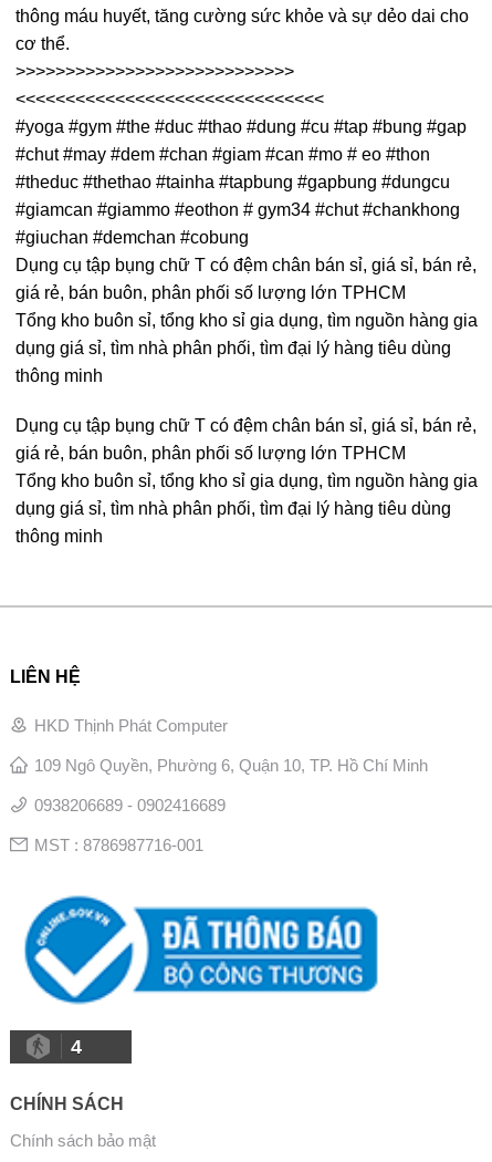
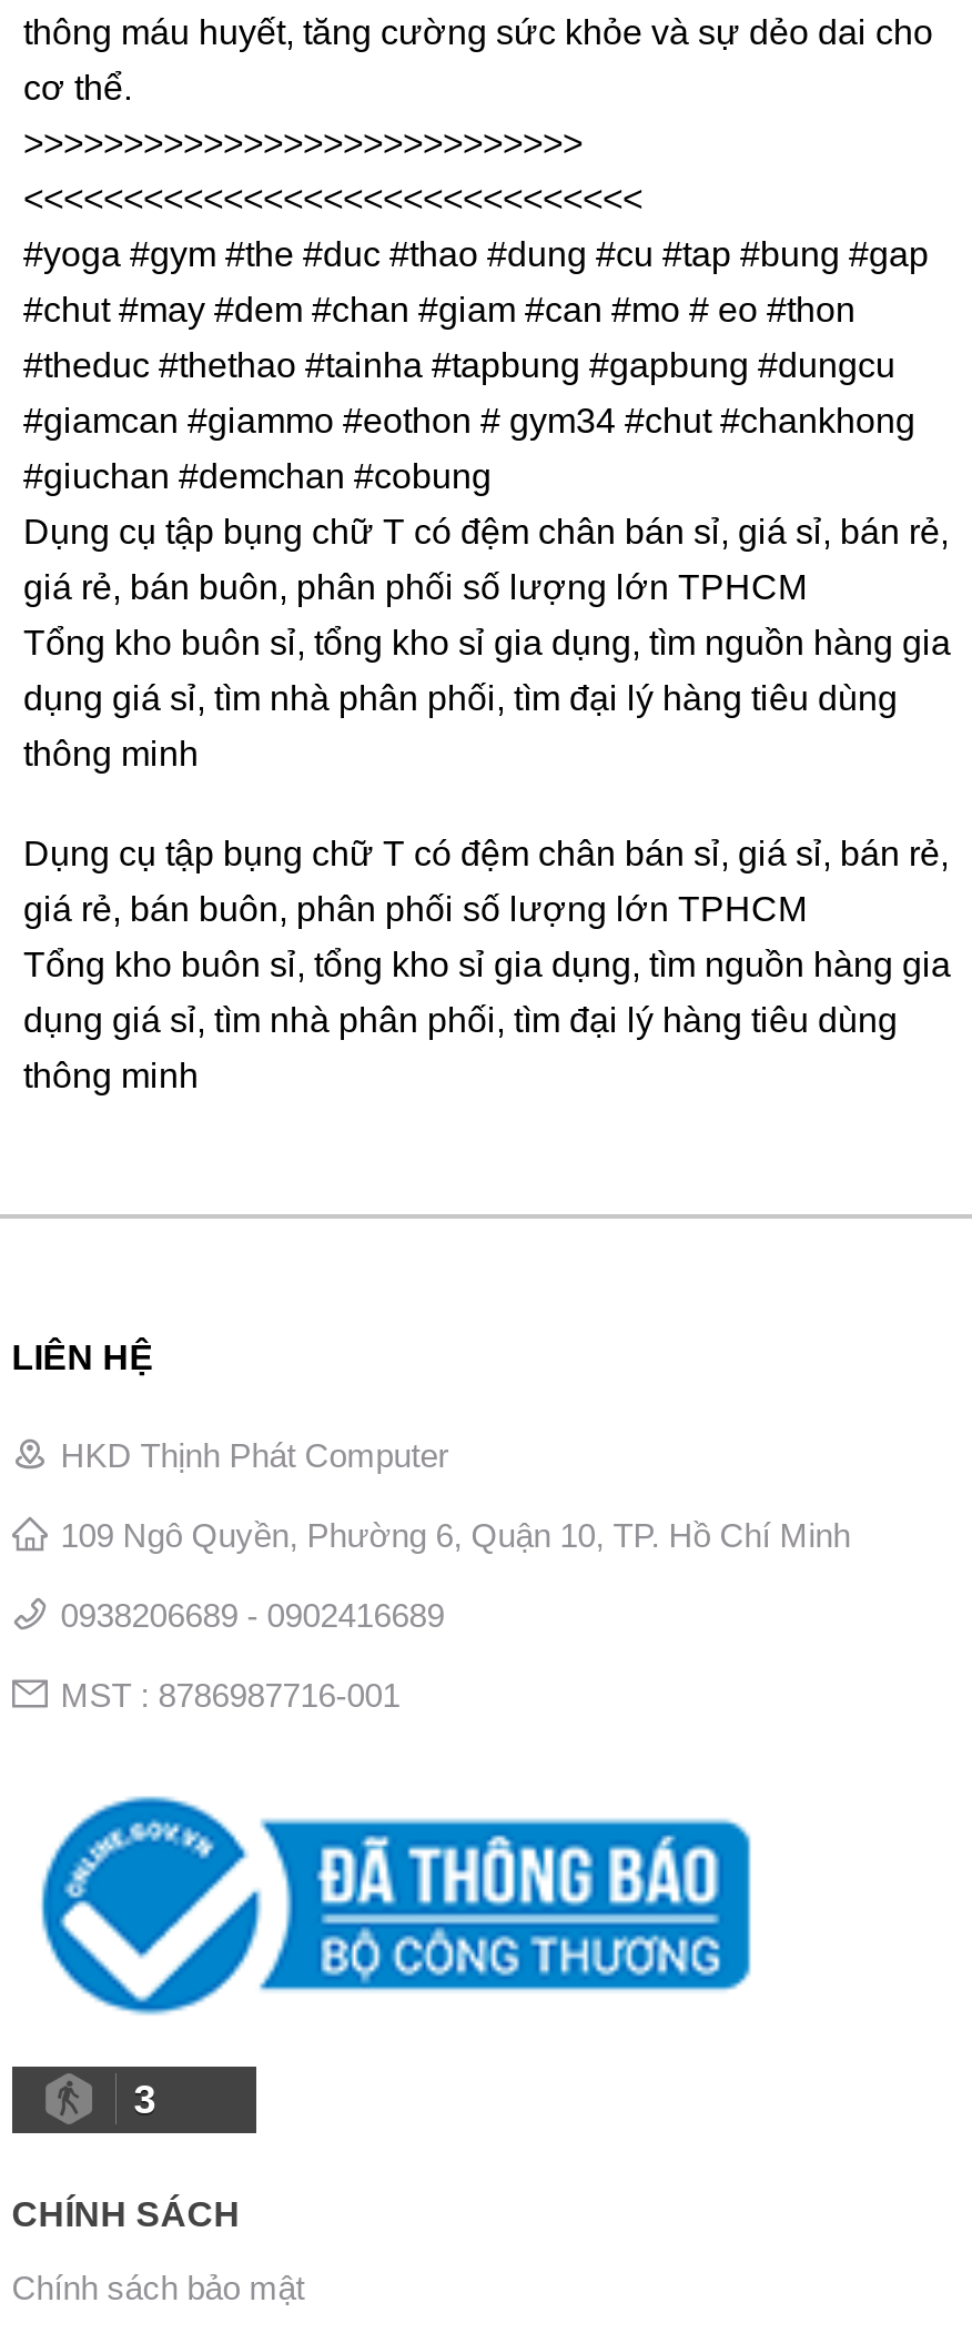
[71,1036,79,1059] 4 -> [134,2079,152,2123] 3

